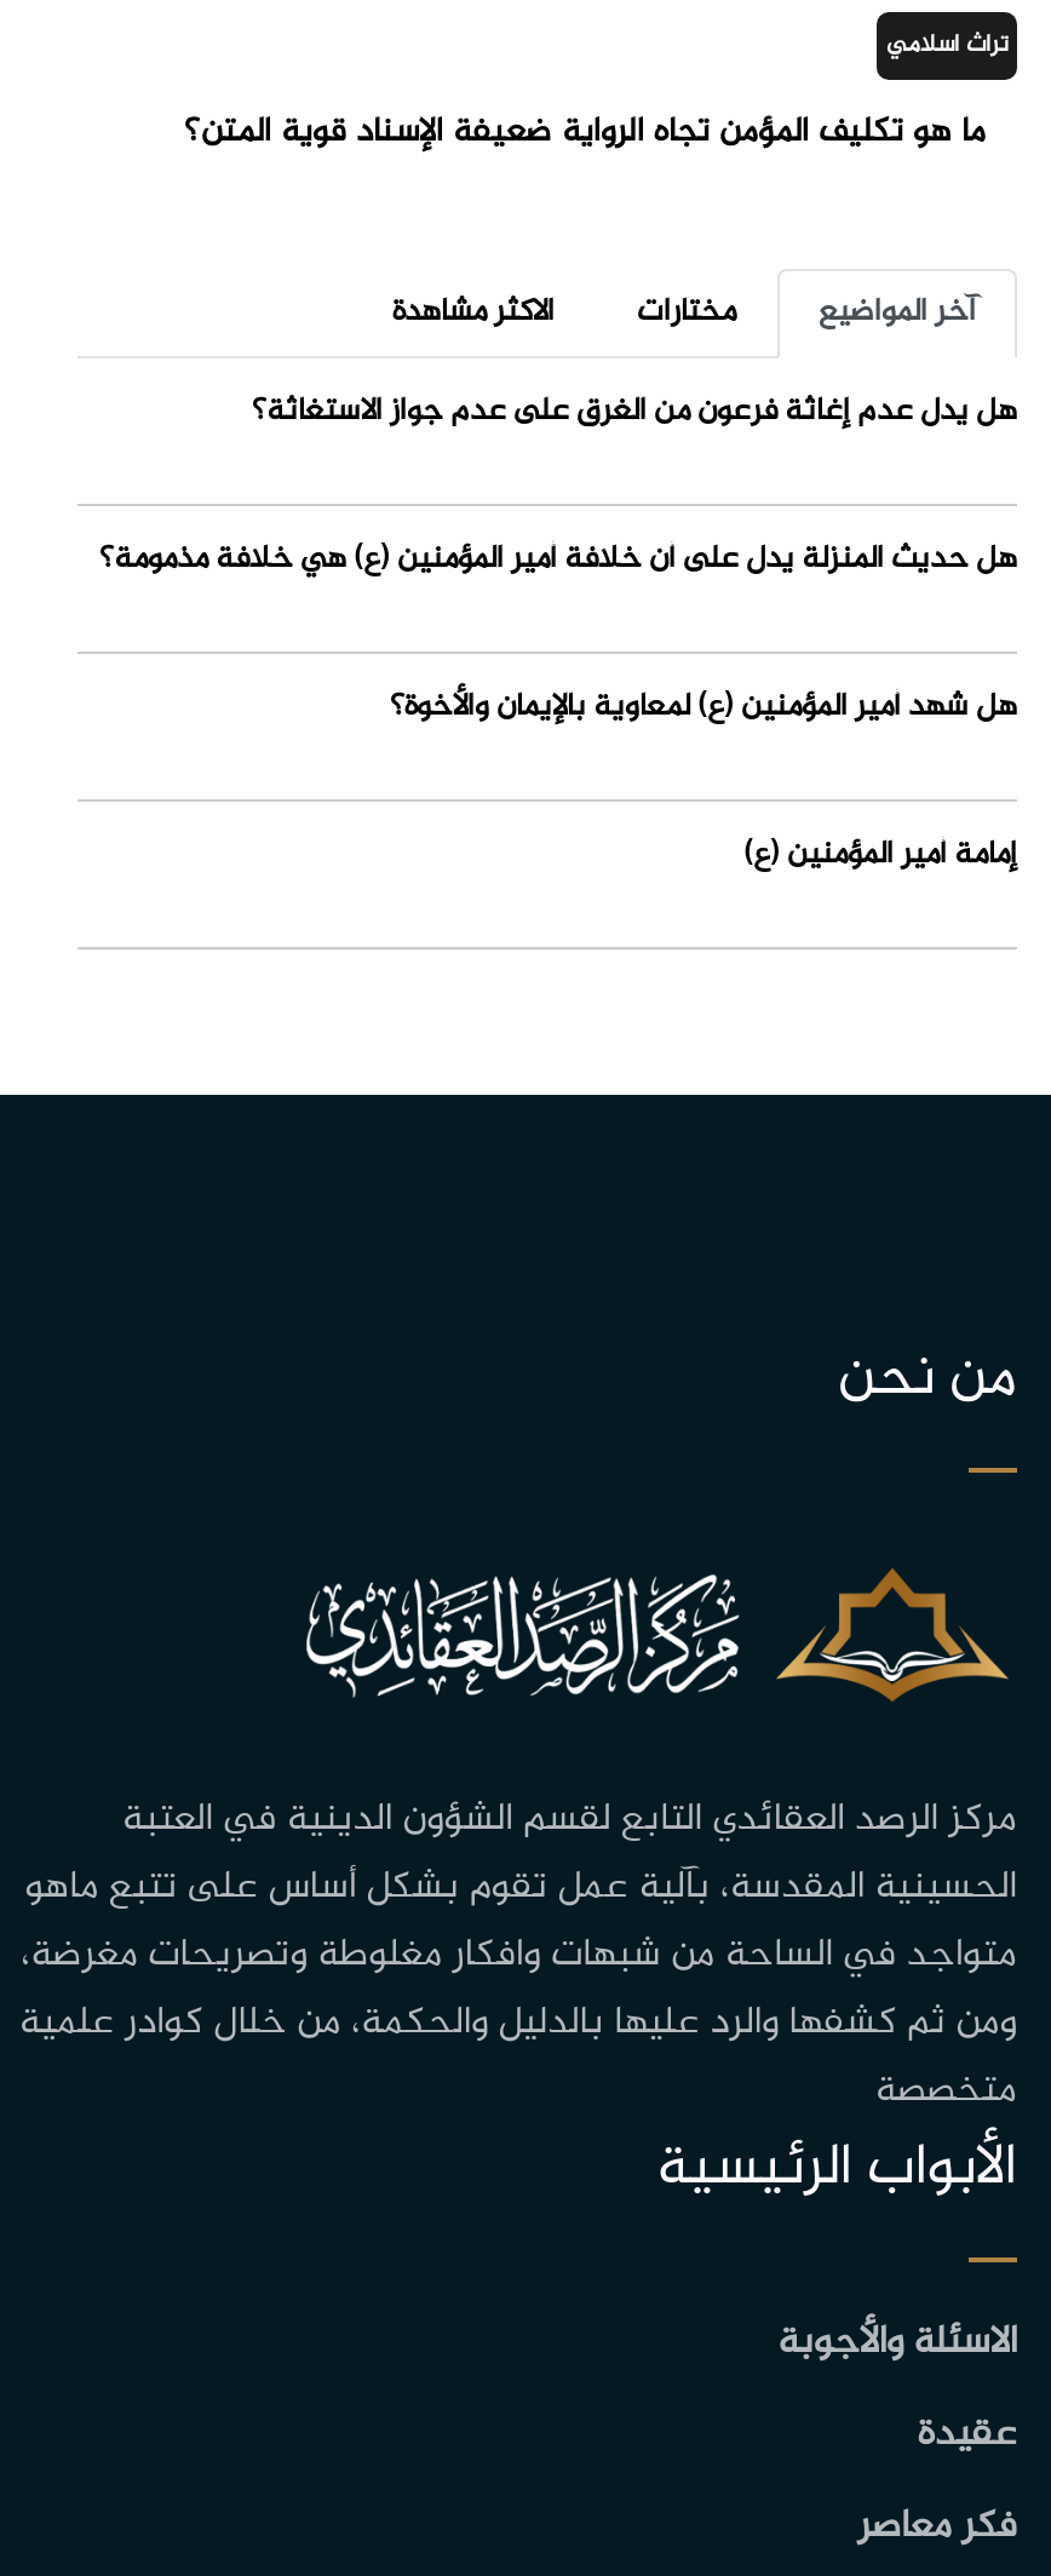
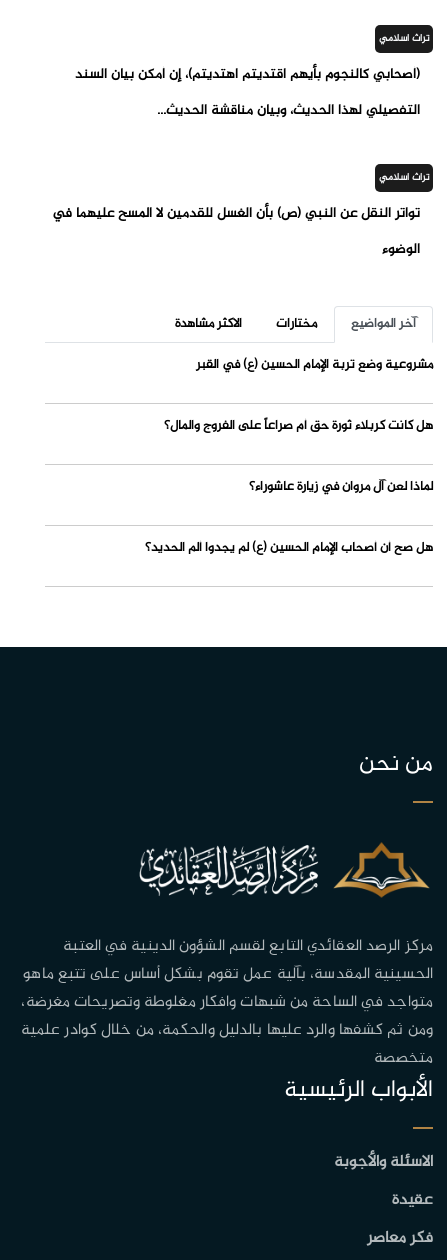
[184,104,986,160] ما هو تكليف المؤمن تجاه الرواية ضعيفة الإسناد قوية المتن؟ -> [52,63,429,261] (أصحابي كالنجوم بأيهم اقتديتم اهتديتم)، إن أمكن بيان السند | التفصيلي لهذا الحديث، وبيان مناقشة الحديث... | تراث اسلامي | تواتر النقل عن النبي (ص) بأن الغسل للقدمين لا المسح عليهما في | الوضوء
[252,385,1017,438] هل يدل عدم إغاثة فرعون من الغرق على عدم جواز الاستغاثة؟ -> [196,354,433,376] مشروعية وضع تربة الإمام الحسين (ع) في القبر
[99,533,1017,586] هل حديث المنزلة يدل على أن خلافة أمير المؤمنين (ع) هي خلافة مذمومة؟ -> [164,415,433,437] هل كانت كربلاء ثورة حق أم صراعاً على الفروج والمال؟
[390,681,1017,734] هل شهد أمير المؤمنين (ع) لمعاوية بالإيمان والأخوة؟ -> [249,476,433,498] لماذا لعن آل مروان في زيارة عاشوراء؟
[743,828,1017,882] إمامة أمير المؤمنين (ع) -> [145,537,433,559] هل صح أن أصحاب الإمام الحسين (ع) لم يجدوا ألم الحديد؟

